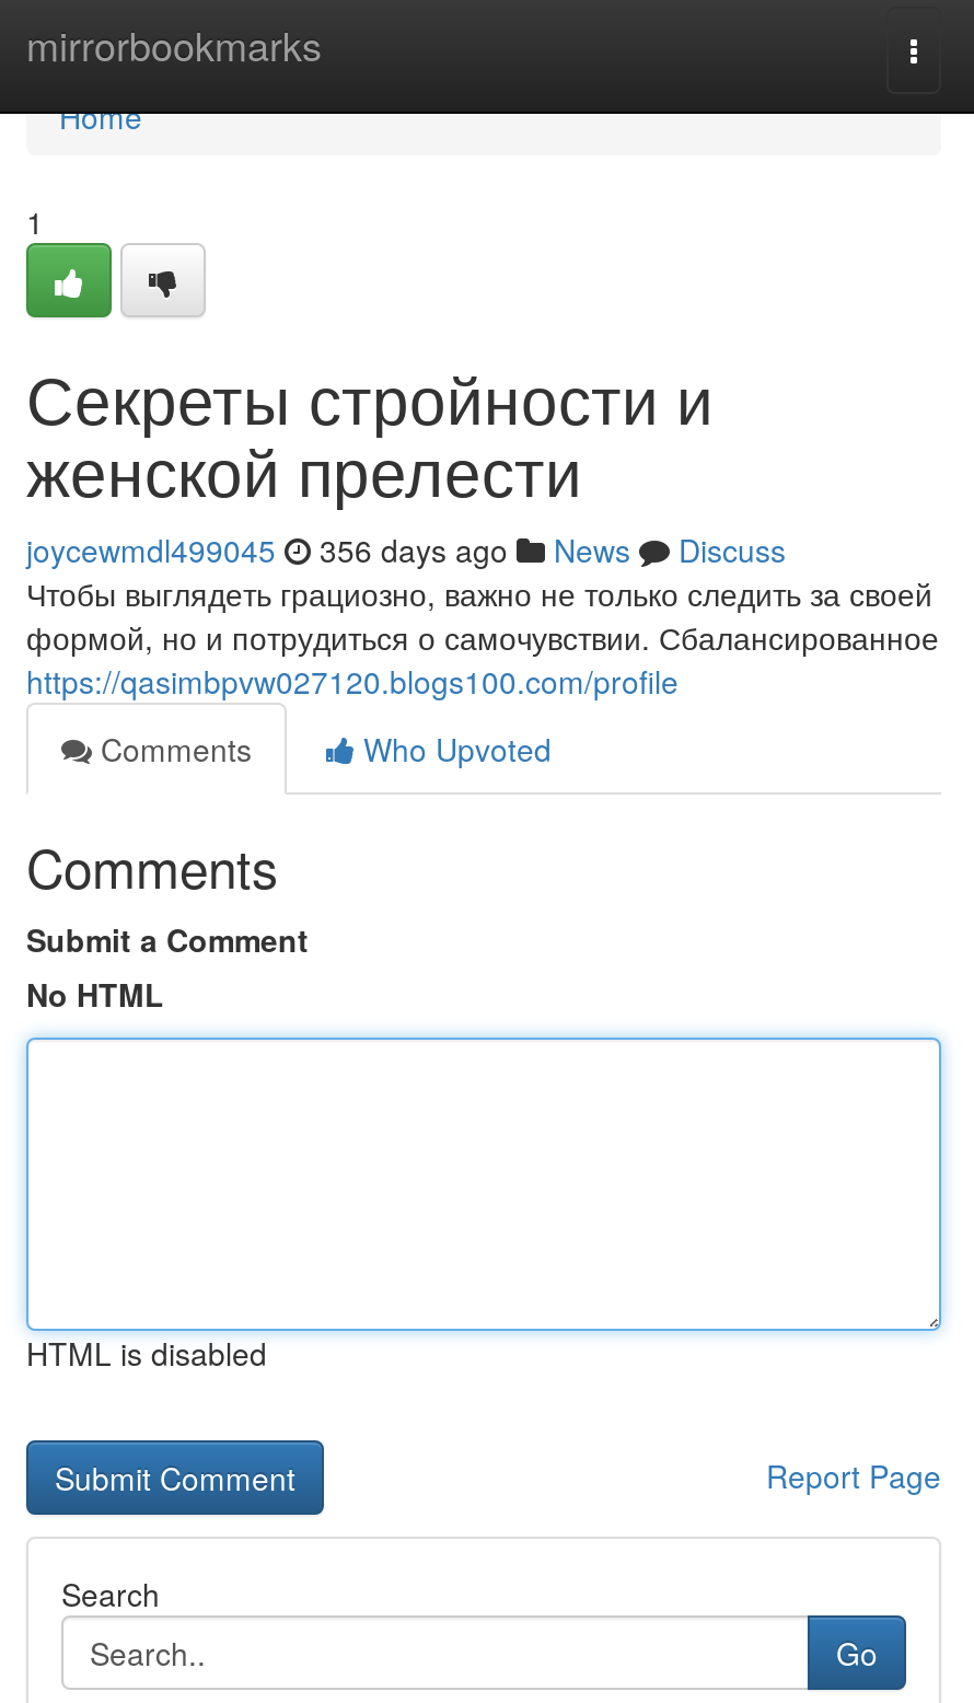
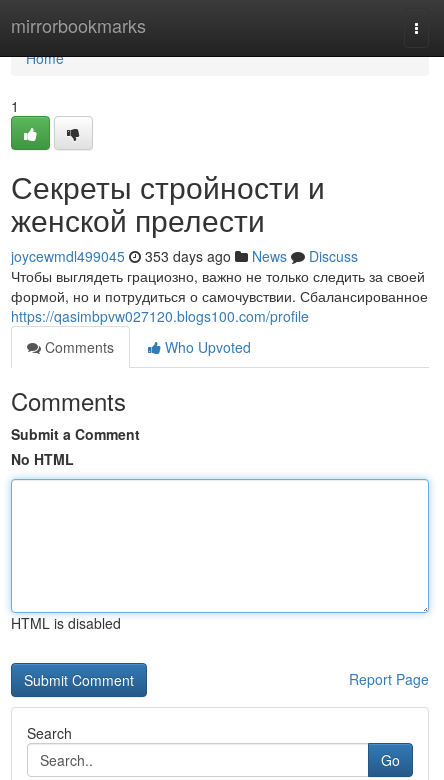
[26,528,786,571] joycewmdl499045 356 days ago News Discuss -> [11,246,358,266] joycewmdl499045 353 days ago News Discuss

